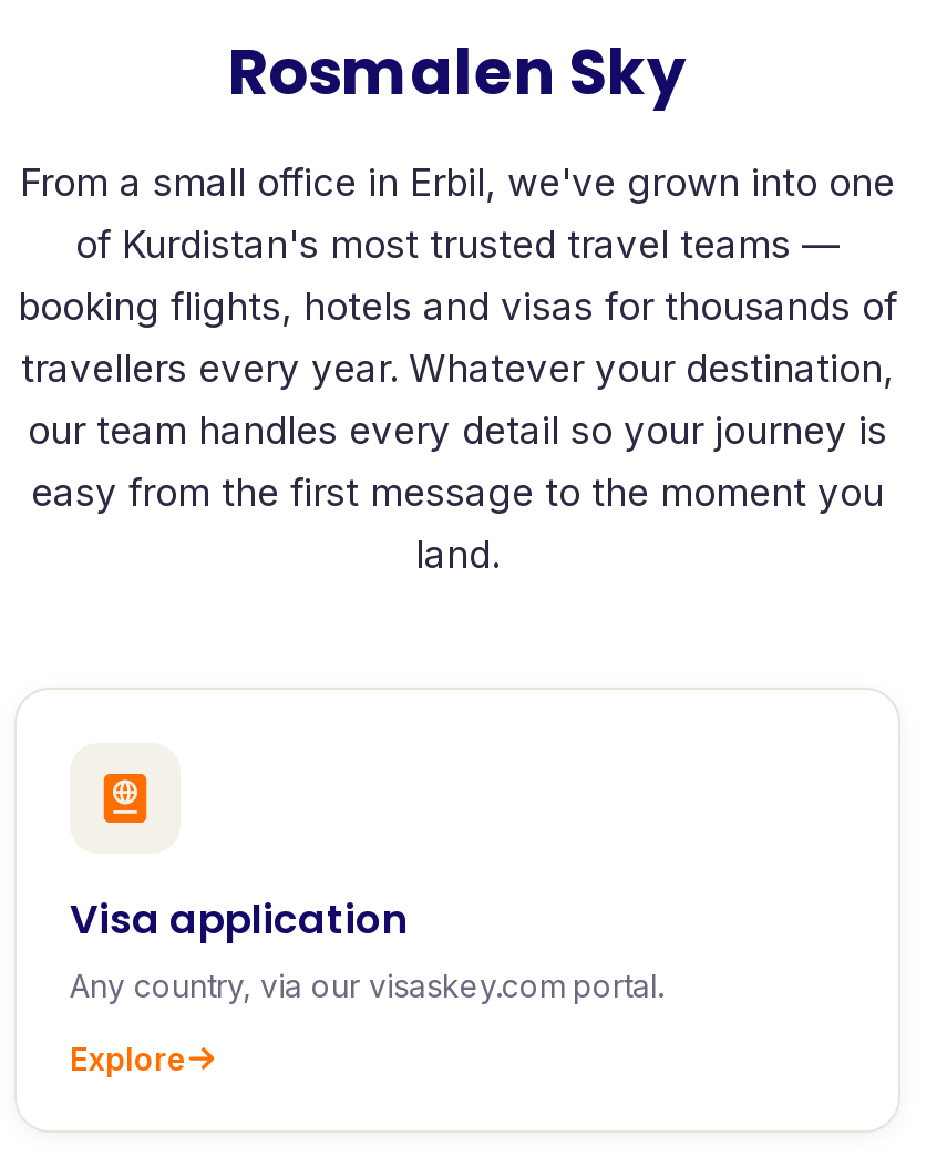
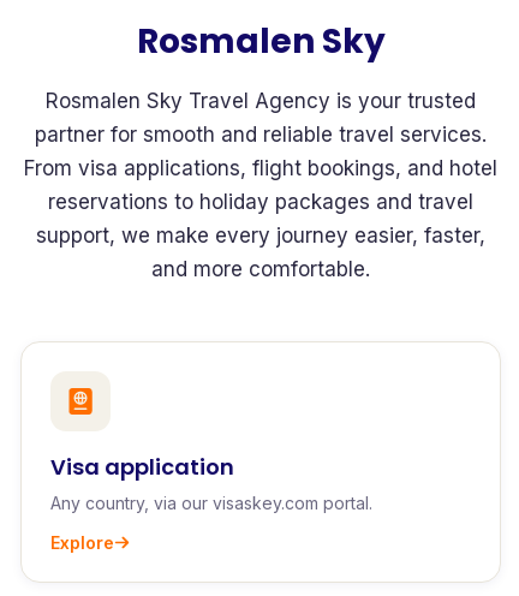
[18,159,897,576] From a small office in Erbil, we've grown into one | of Kurdistan's most trusted travel teams — | booking flights, hotels and visas for thousands of | travellers every year. Whatever your destination, | our team handles every detail so your journey is | easy from the first message to the moment you | land. -> [24,88,497,281] Rosmalen Sky Travel Agency is your trusted | partner for smooth and reliable travel services. | From visa applications, flight bookings, and hotel | reservations to holiday packages and travel | support, we make every journey easier, faster, | and more comfortable.

